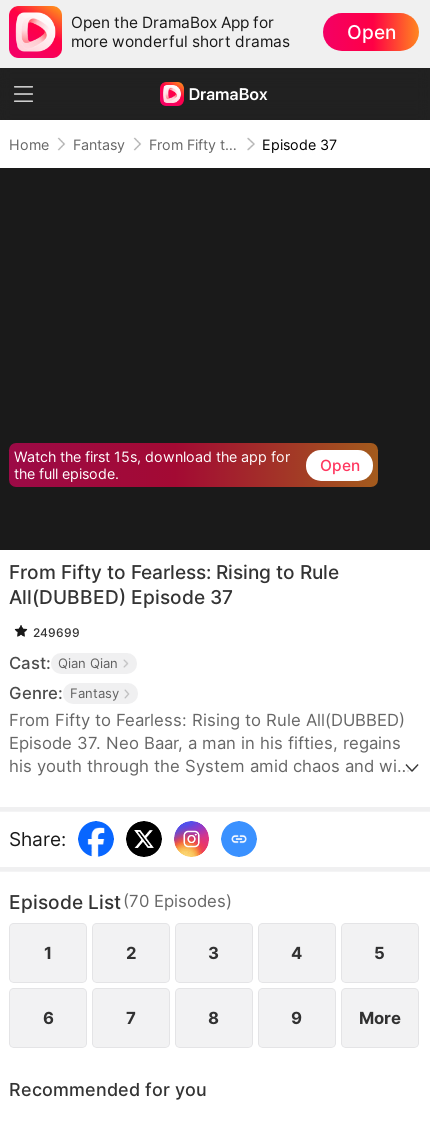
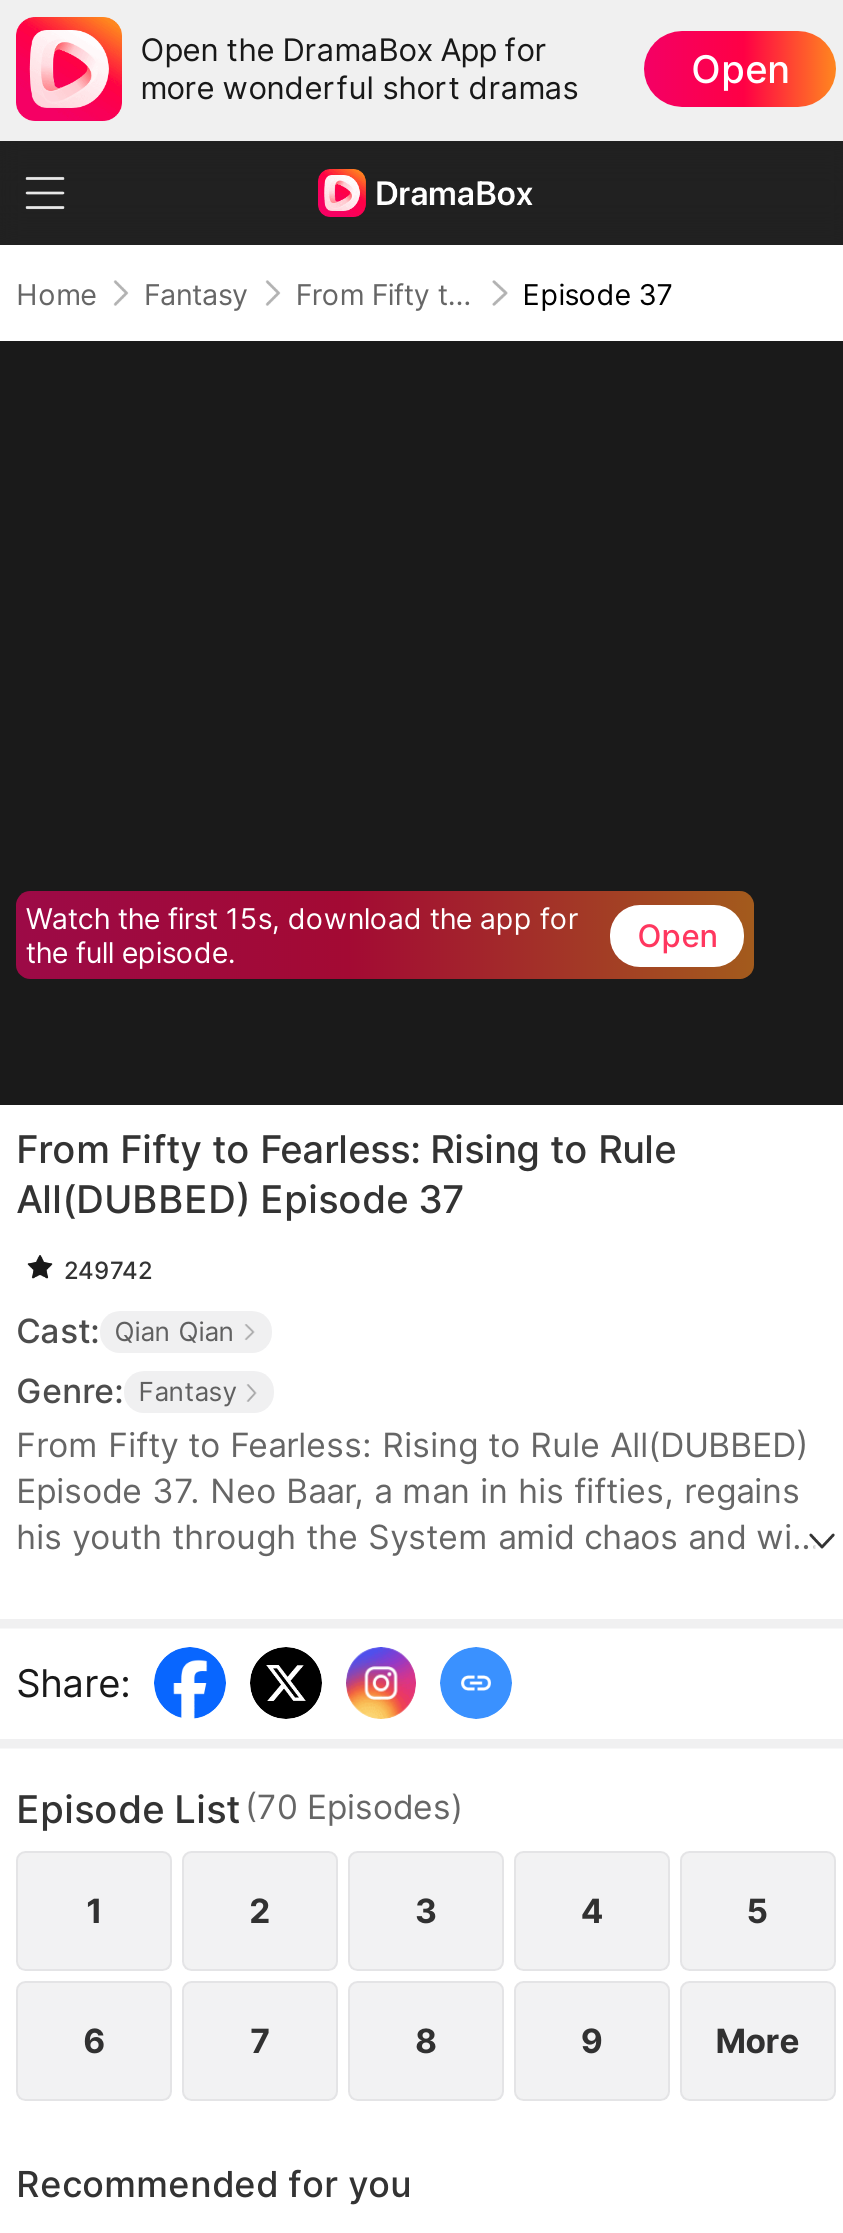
[33,625,80,640] 249699 -> [64,1254,152,1284] 249742

